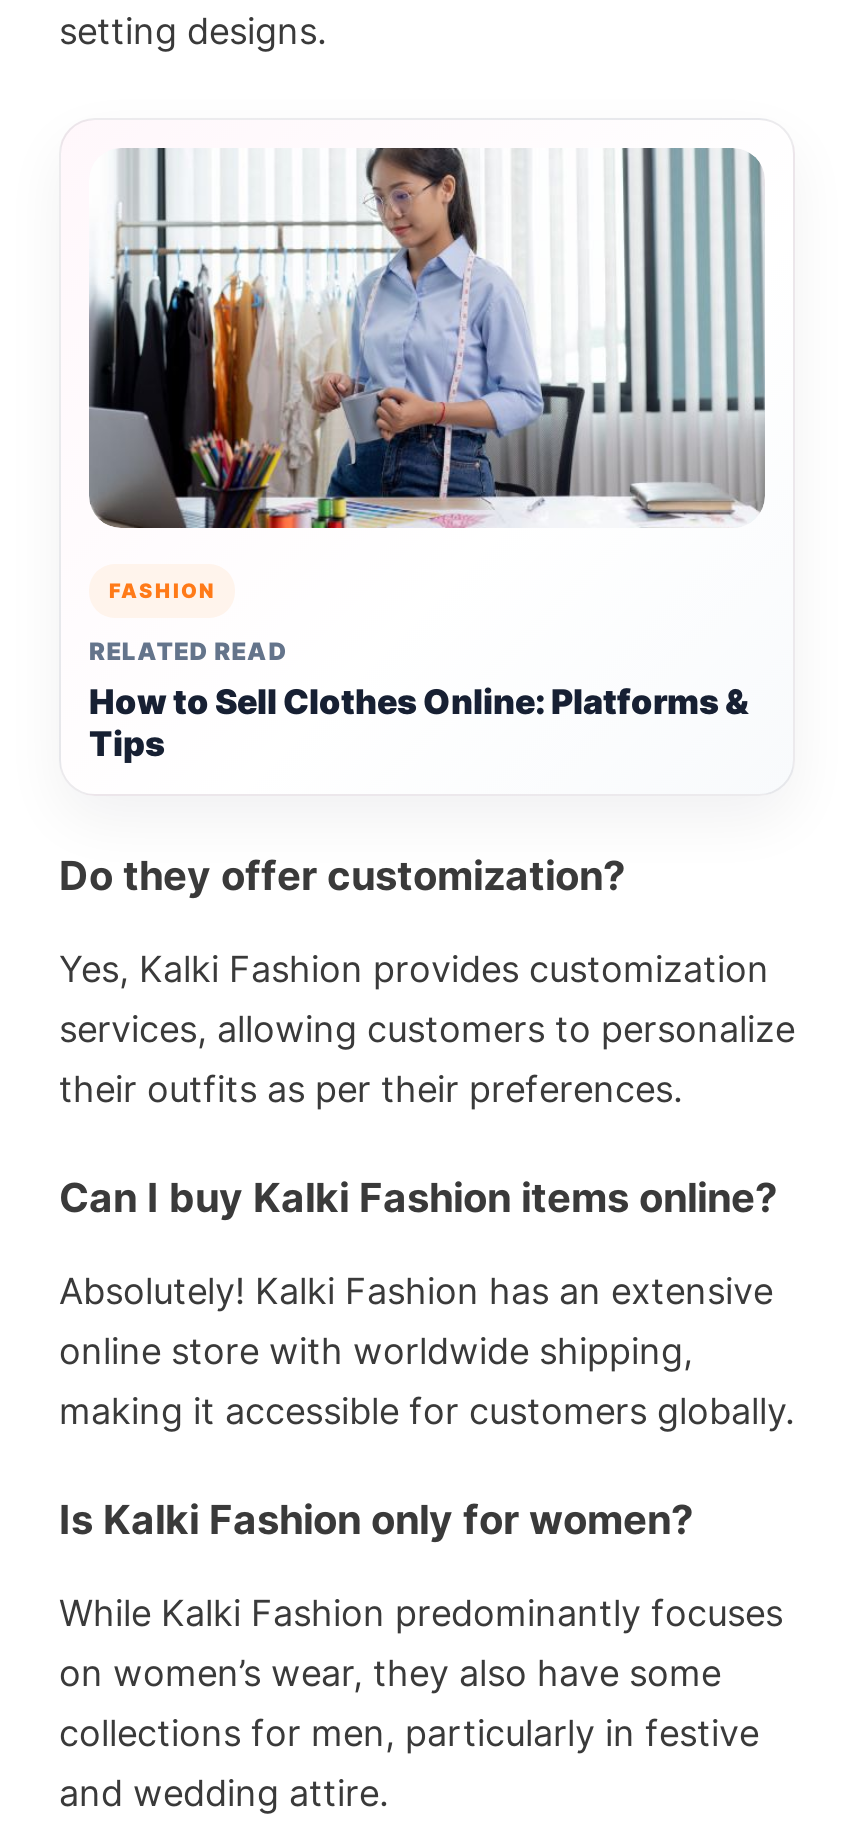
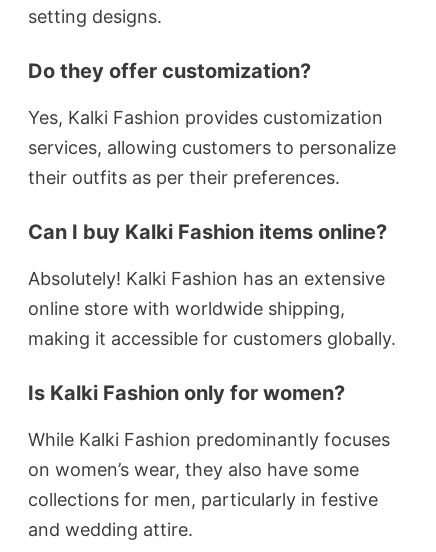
[87,146,767,765] [image] | FASHION | RELATED READ | How to Sell Clothes Online: Platforms & | Tips -> none

